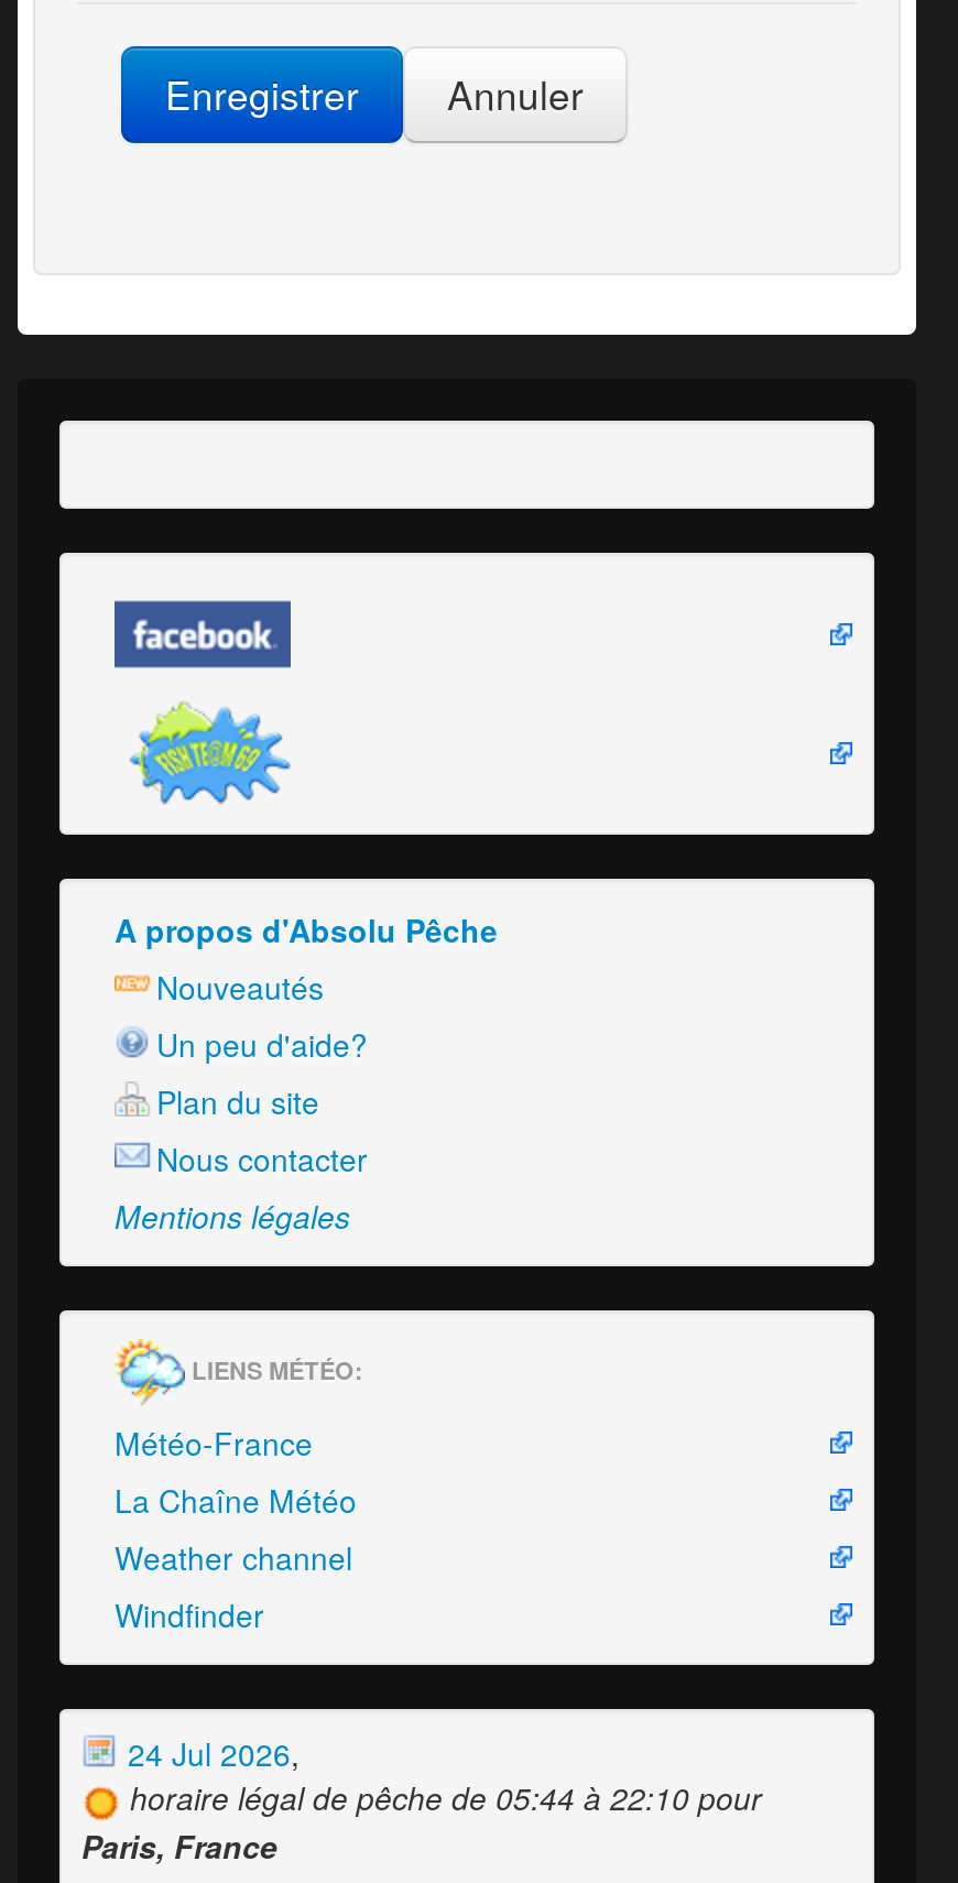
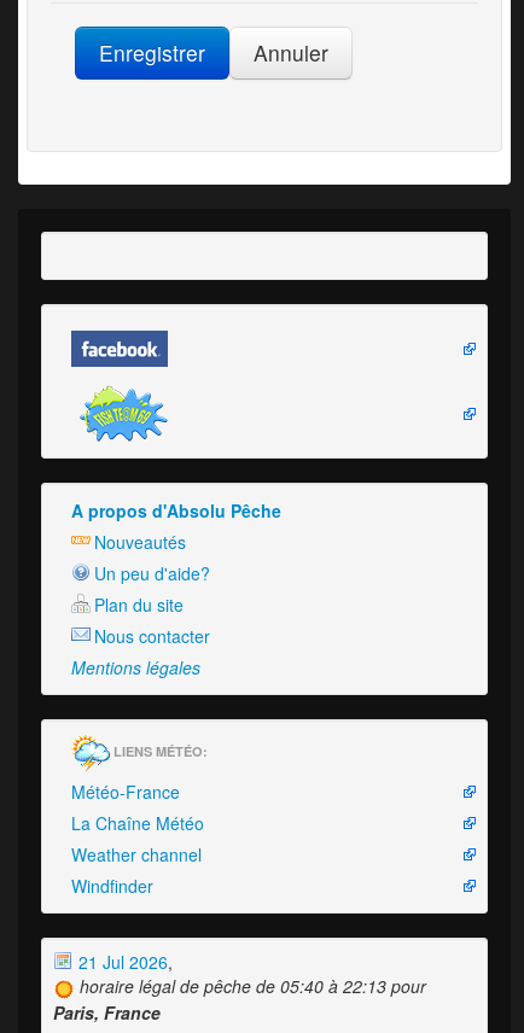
[119,1730,300,1774] 24 Jul 2026, -> [74,949,173,974] 21 Jul 2026,
[130,1774,762,1818] horaire légal de pêche de 05:44 à 22:10 pour -> [80,974,426,998] horaire légal de pêche de 05:40 à 22:13 pour

